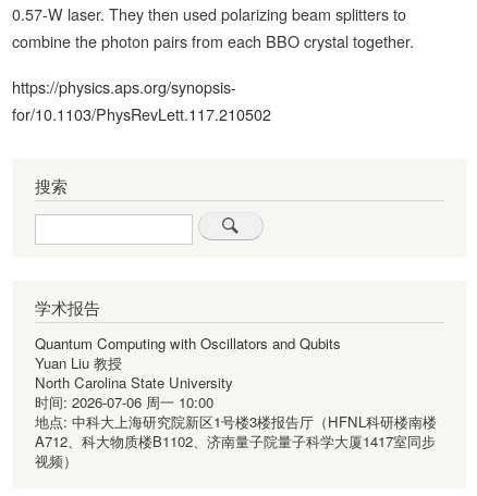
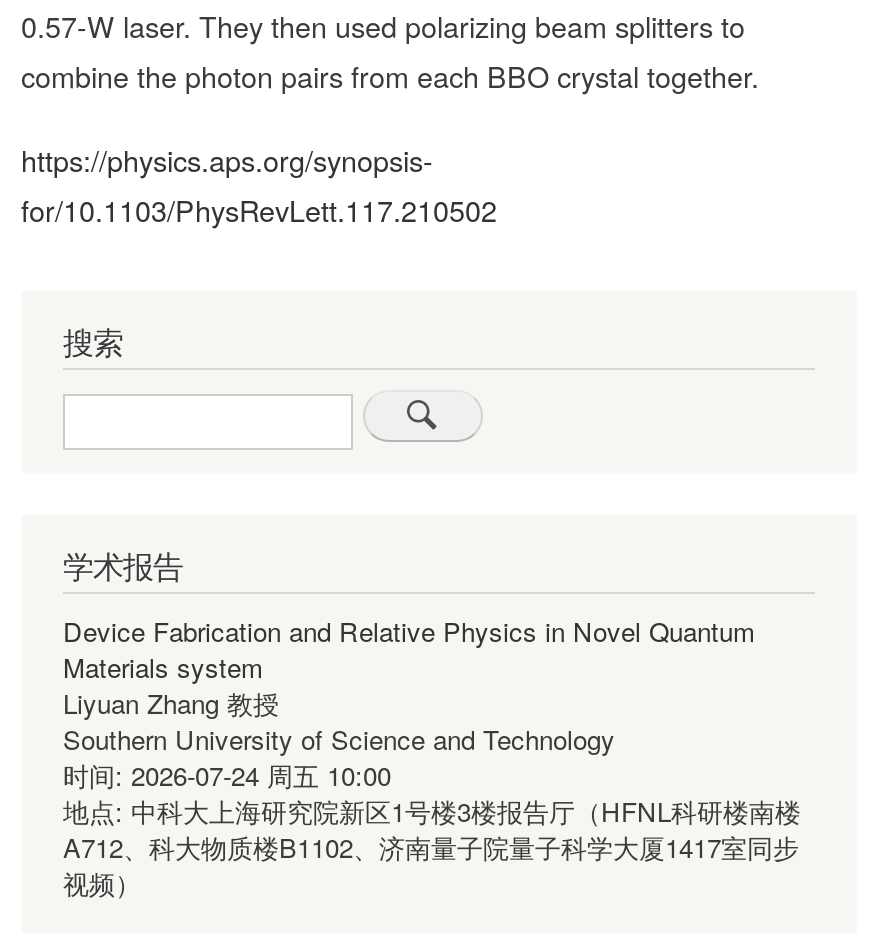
[35,332,341,412] Quantum Computing with Oscillators and Qubits | Yuan Liu 教授 | North Carolina State University | 时间: 2026-07-06 周一 10:00 -> [63,611,755,793] Device Fabrication and Relative Physics in Novel Quantum | Materials system | Liyuan Zhang 教授 | Southern University of Science and Technology | 时间: 2026-07-24 周五 10:00

